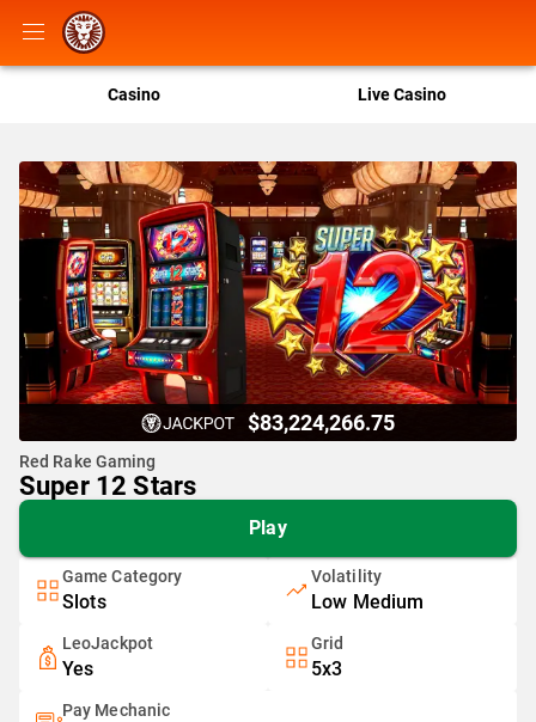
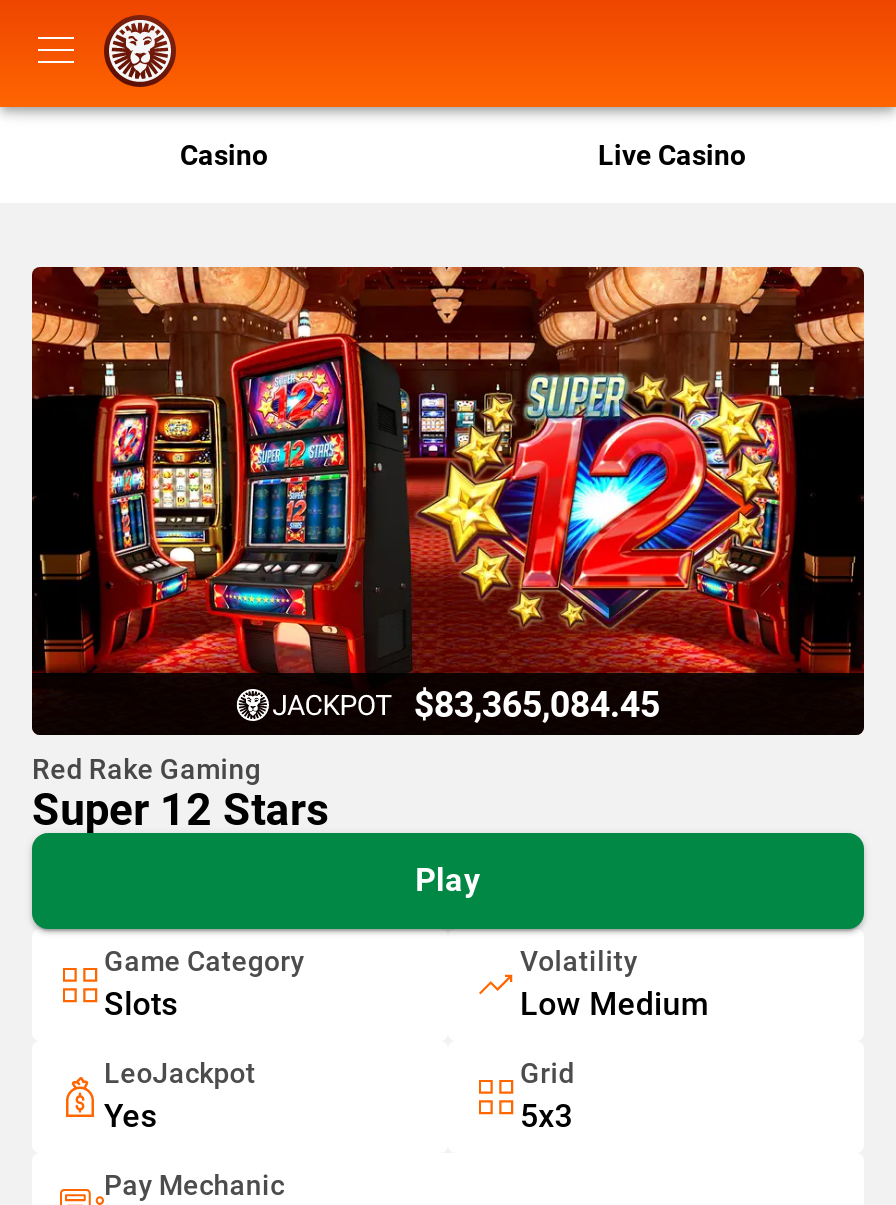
[248,410,395,435] $83,224,266.75 -> [414,683,660,725] $83,365,084.45

